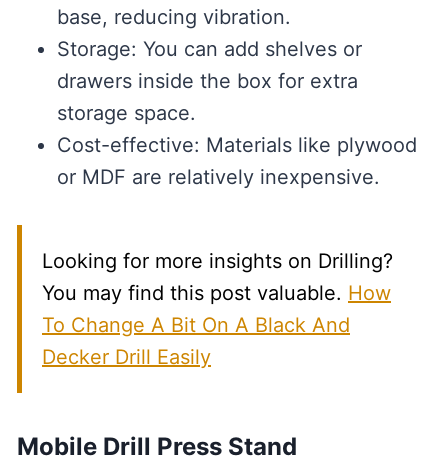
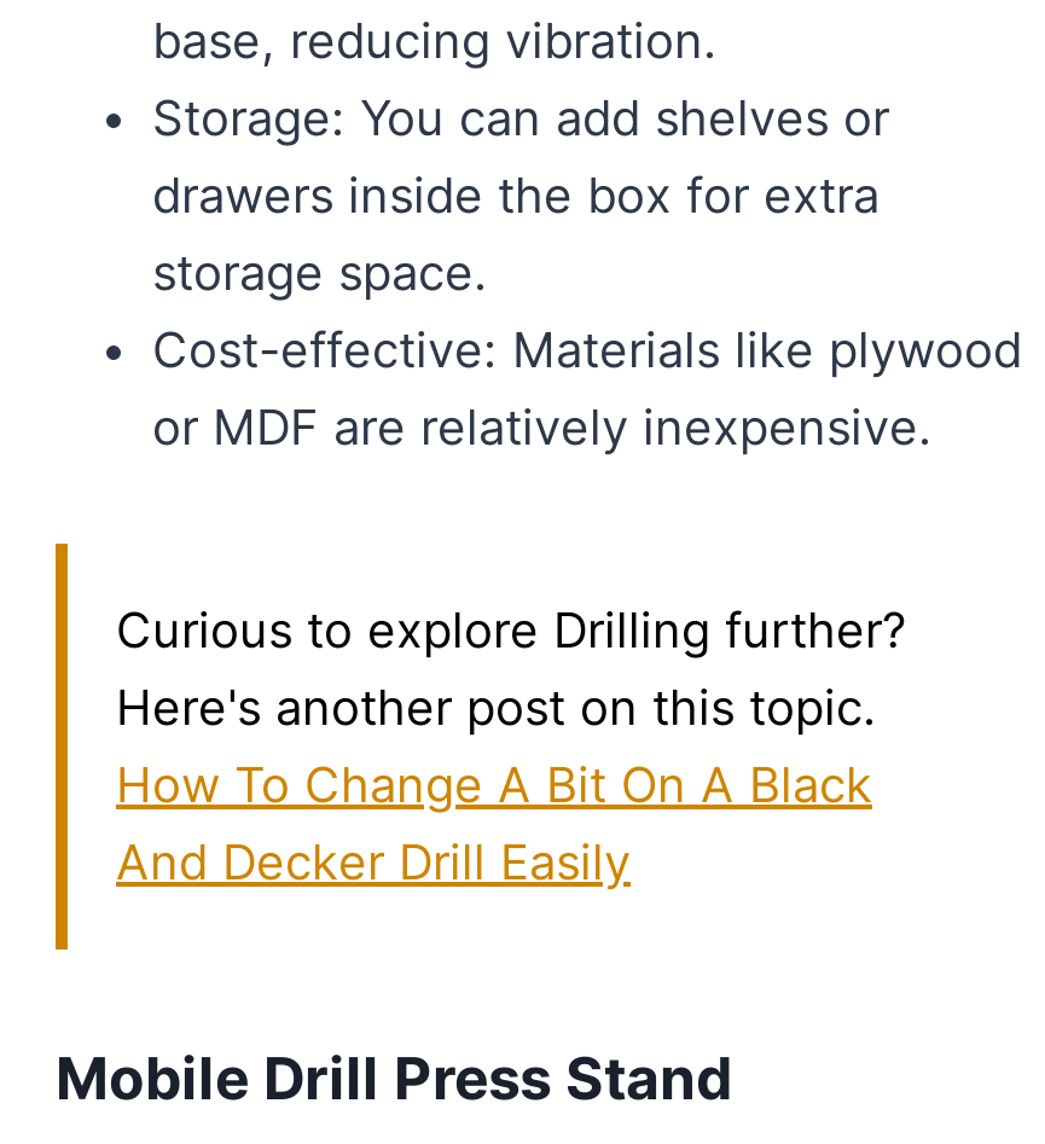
[42,249,393,369] Looking for more insights on Drilling? | You may find this post valuable. How | To Change A Bit On A Black And | Decker Drill Easily -> [116,602,906,892] Curious to explore Drilling further? | Here's another post on this topic. | How To Change A Bit On A Black | And Decker Drill Easily

